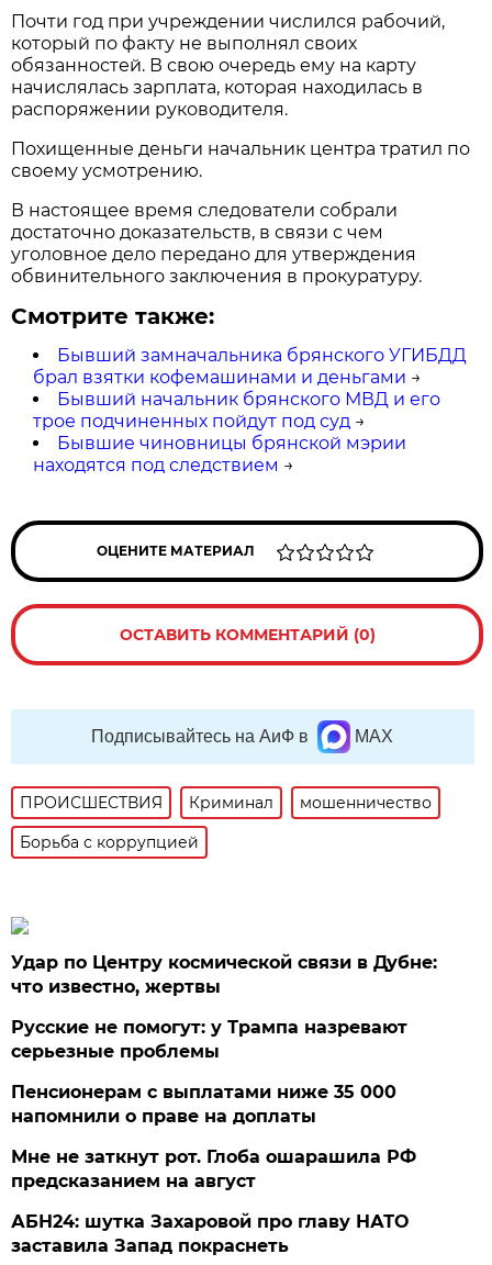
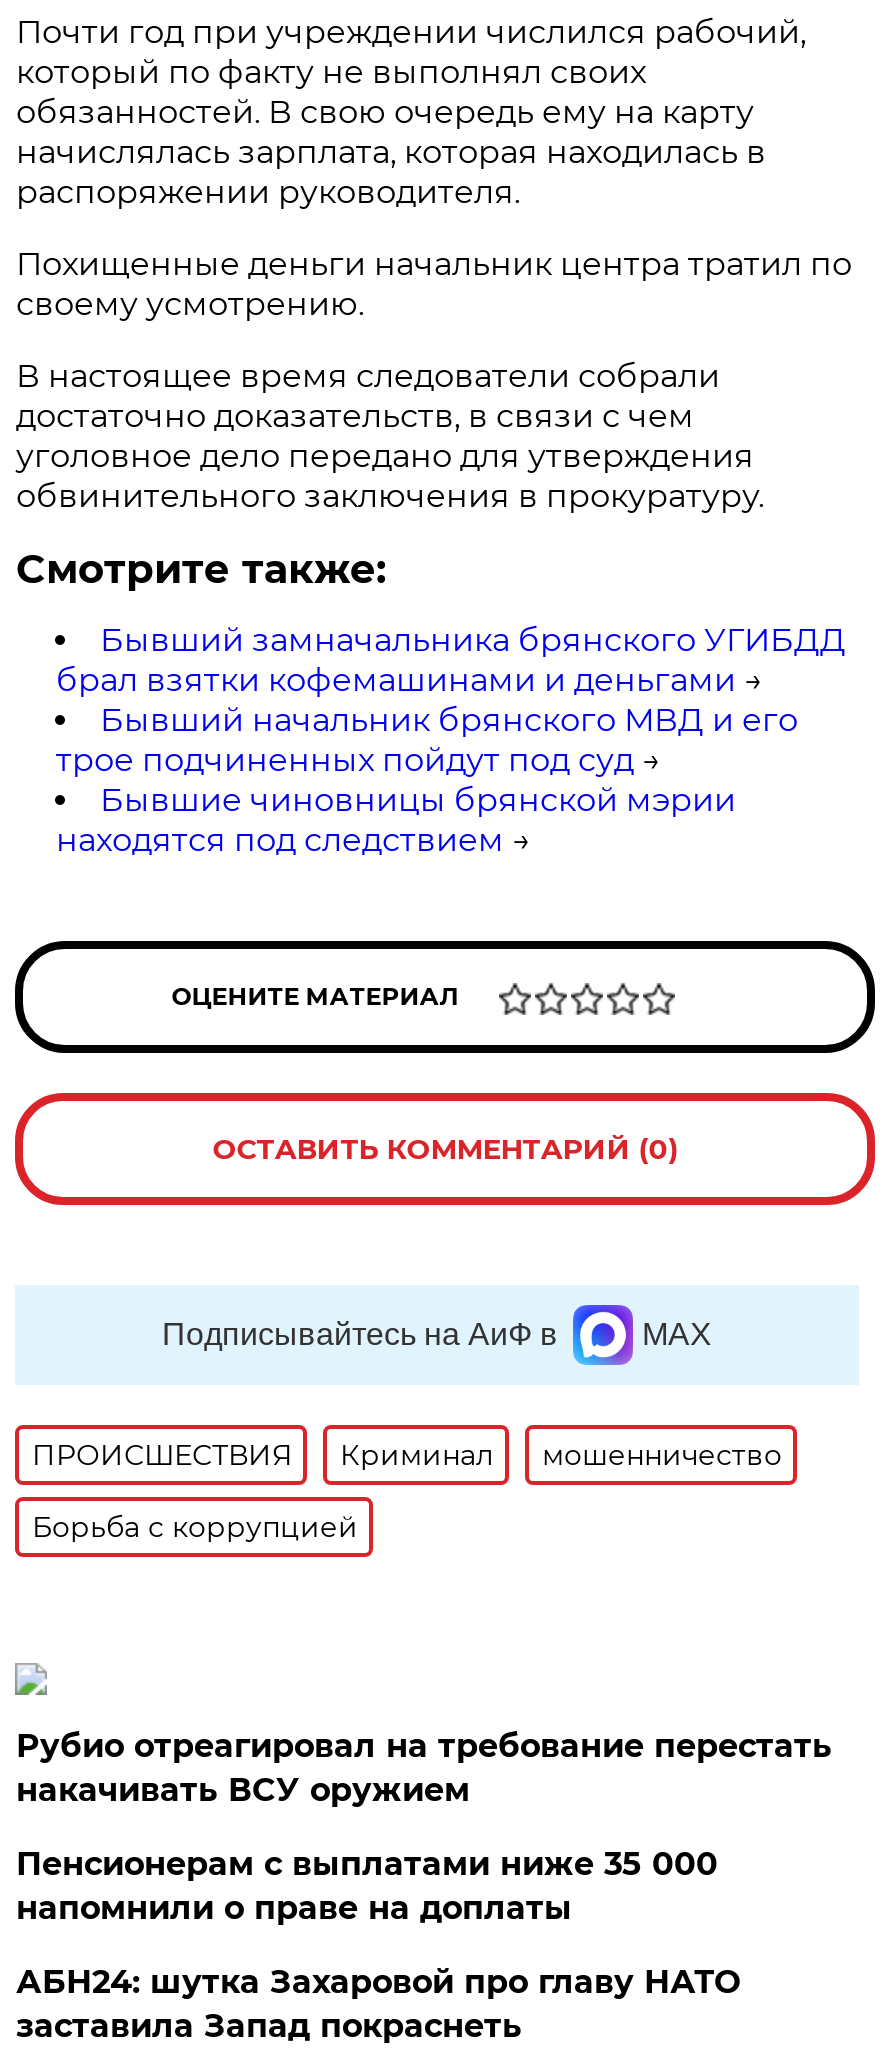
[11,952,438,1062] Удар по Центру космической связи в Дубне: | что известно, жертвы | Русские не помогут: у Трампа назревают | серьезные проблемы -> [16,1727,832,1809] Рубио отреагировал на требование перестать | накачивать ВСУ оружием
[11,1146,417,1191] Мне не заткнут рот. Глоба ошарашила РФ | предсказанием на август -> none

